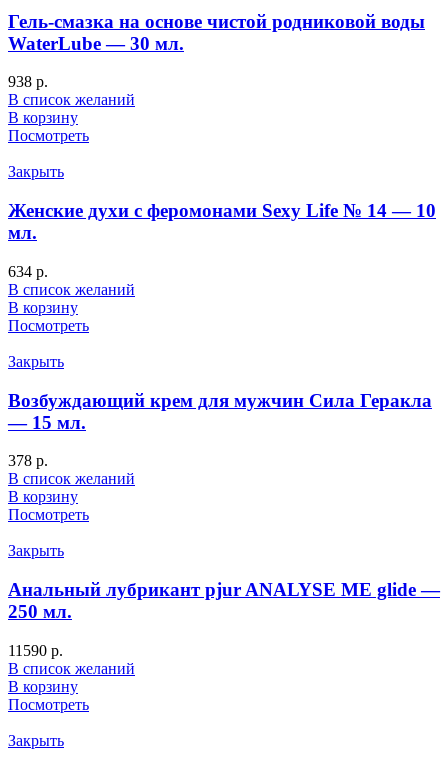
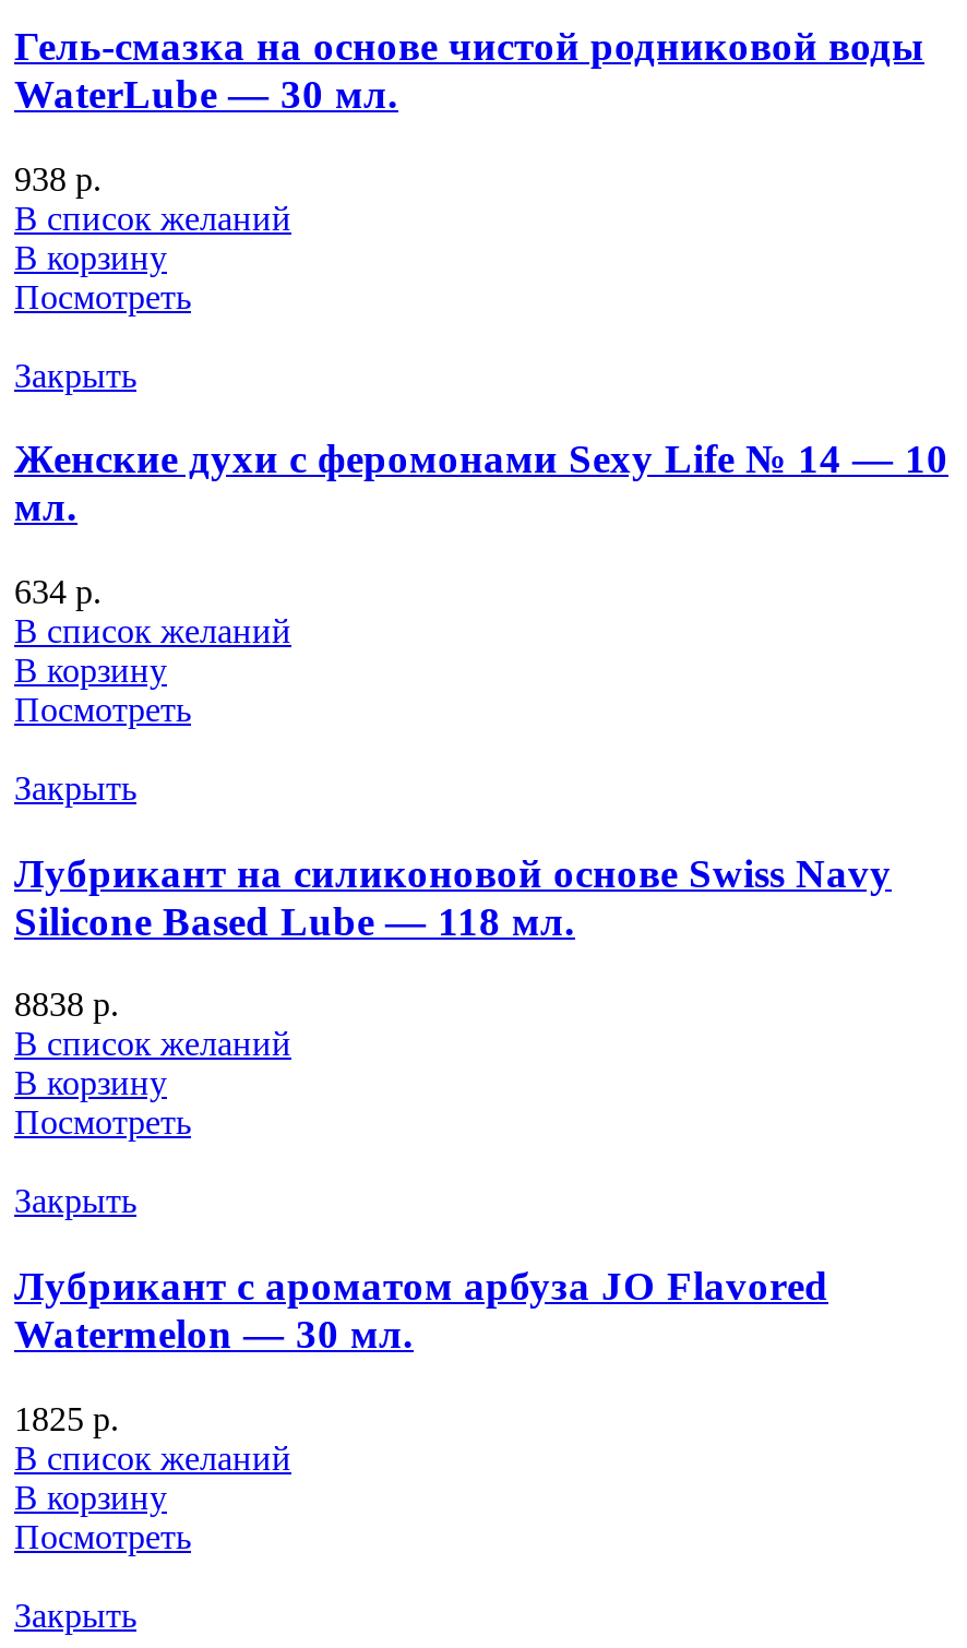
[8,390,432,433] Возбуждающий крем для мужчин Сила Геракла | — 15 мл. -> [14,849,892,943] Лубрикант на силиконовой основе Swiss Navy | Silicone Based Lube — 118 мл.
[8,452,48,469] 378 р. -> [14,986,119,1023] 8838 р.
[8,579,440,622] Анальный лубрикант pjur ANALYSE ME glide — | 250 мл. -> [14,1263,828,1357] Лубрикант с ароматом арбуза JO Flavored | Watermelon — 30 мл.
[8,642,63,659] 11590 р. -> [14,1400,119,1437] 1825 р.

